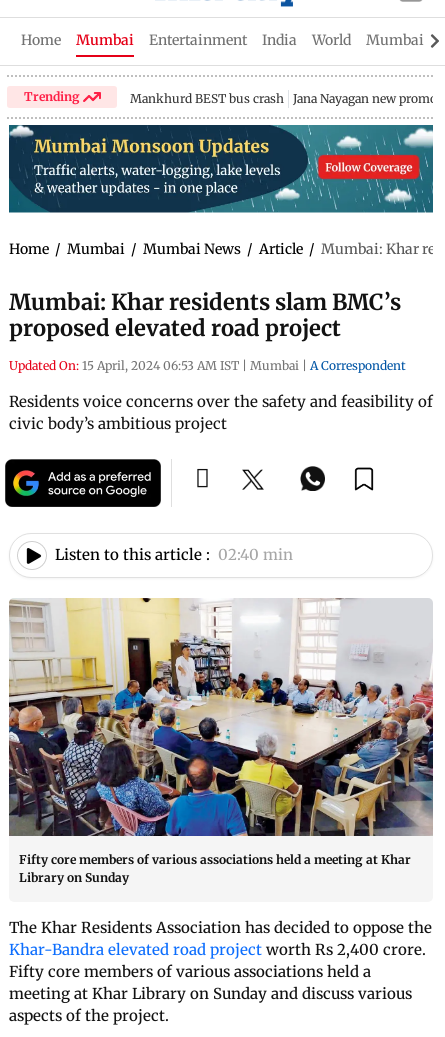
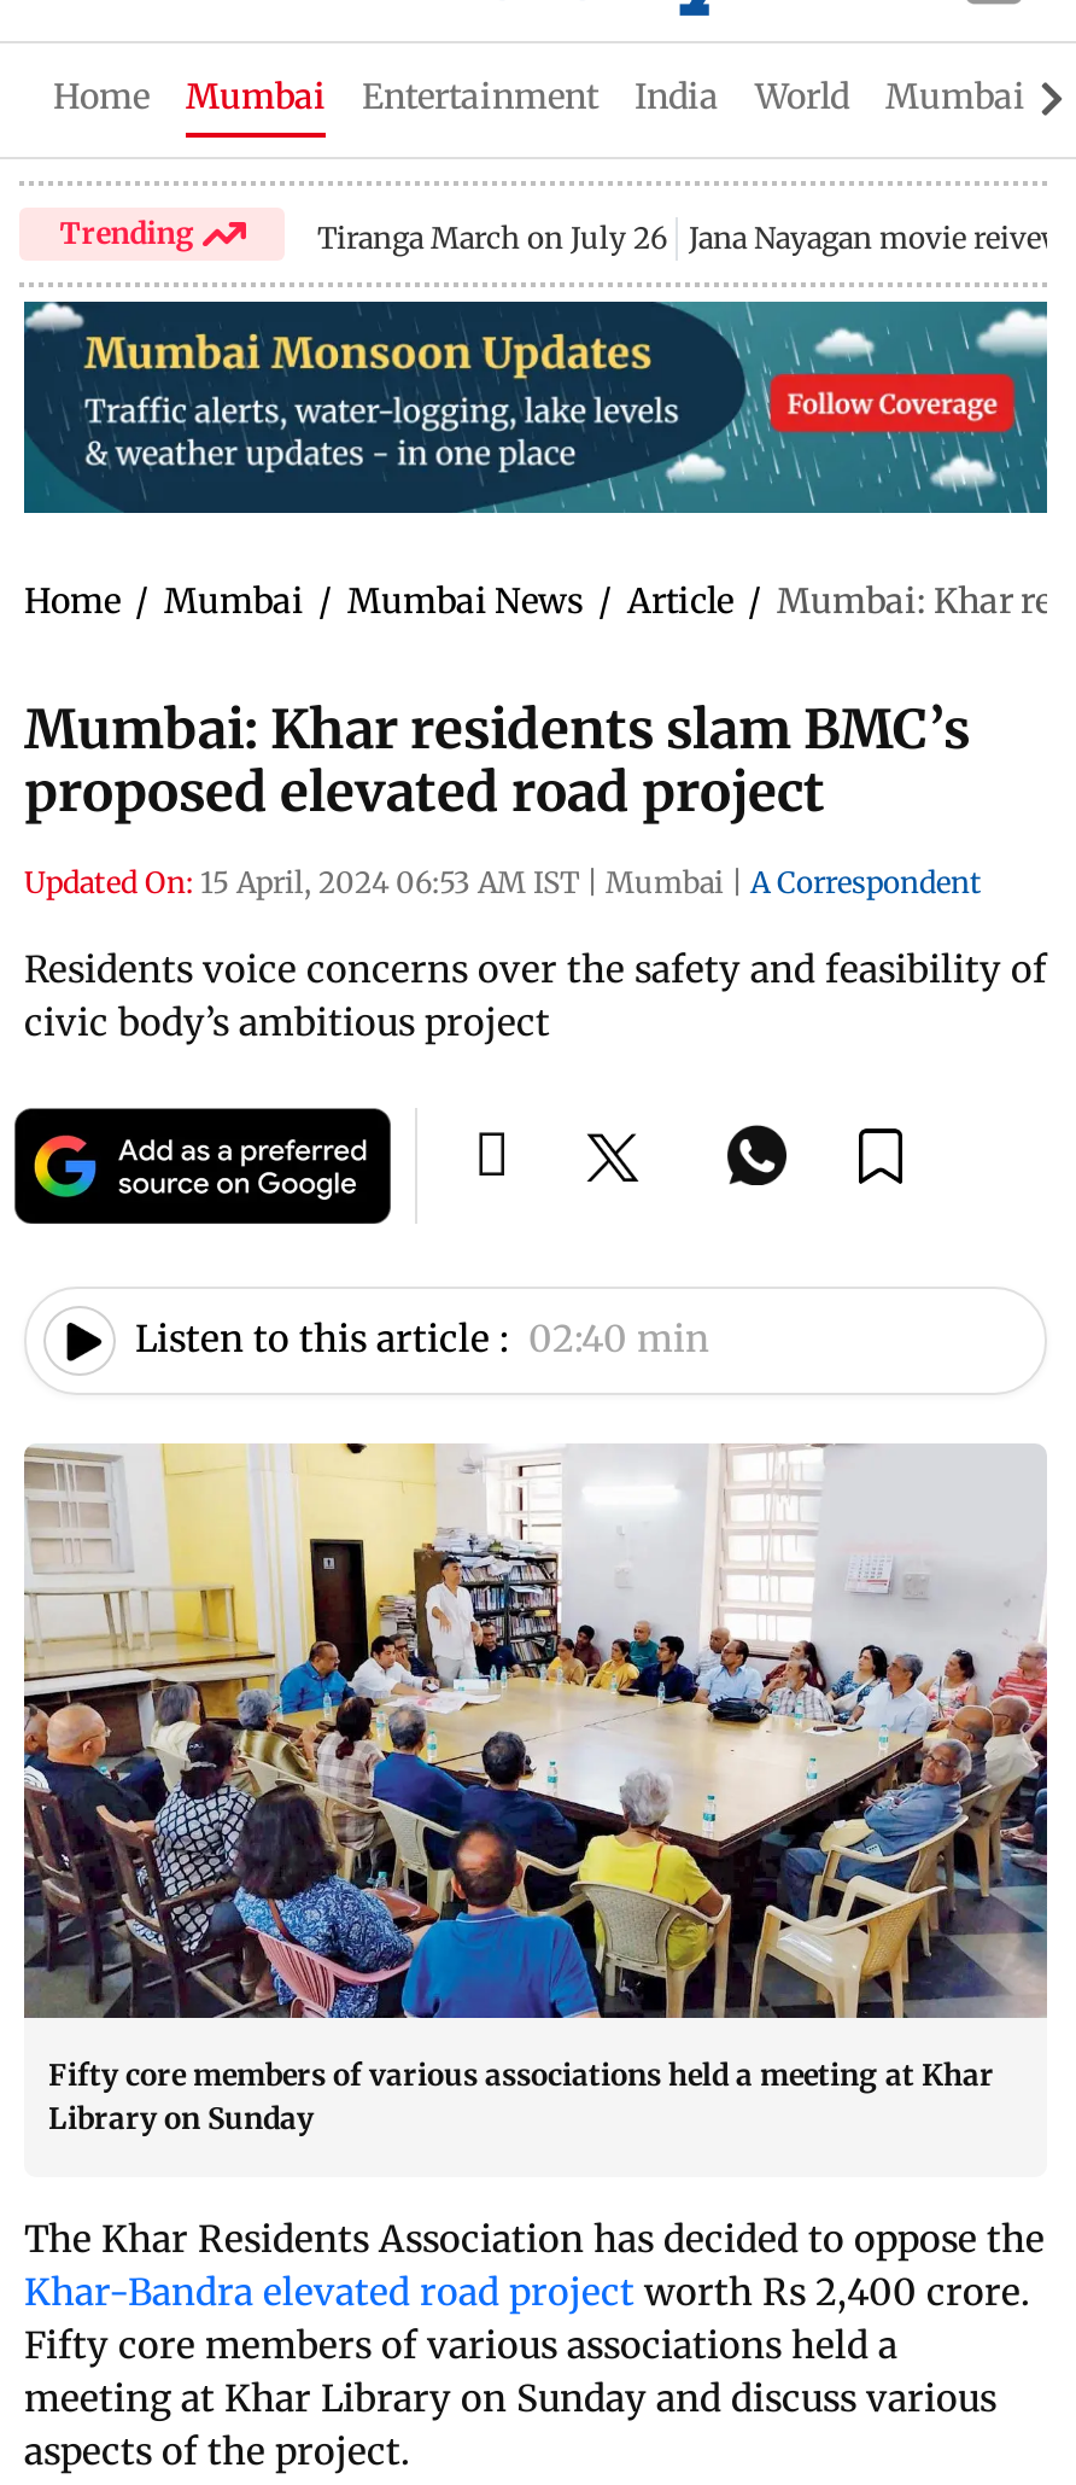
[130,91,437,106] Mankhurd BEST bus crash Jana Nayagan new promo -> [317,220,1065,256] Tiranga March on July 26 Jana Nayagan movie reivew

